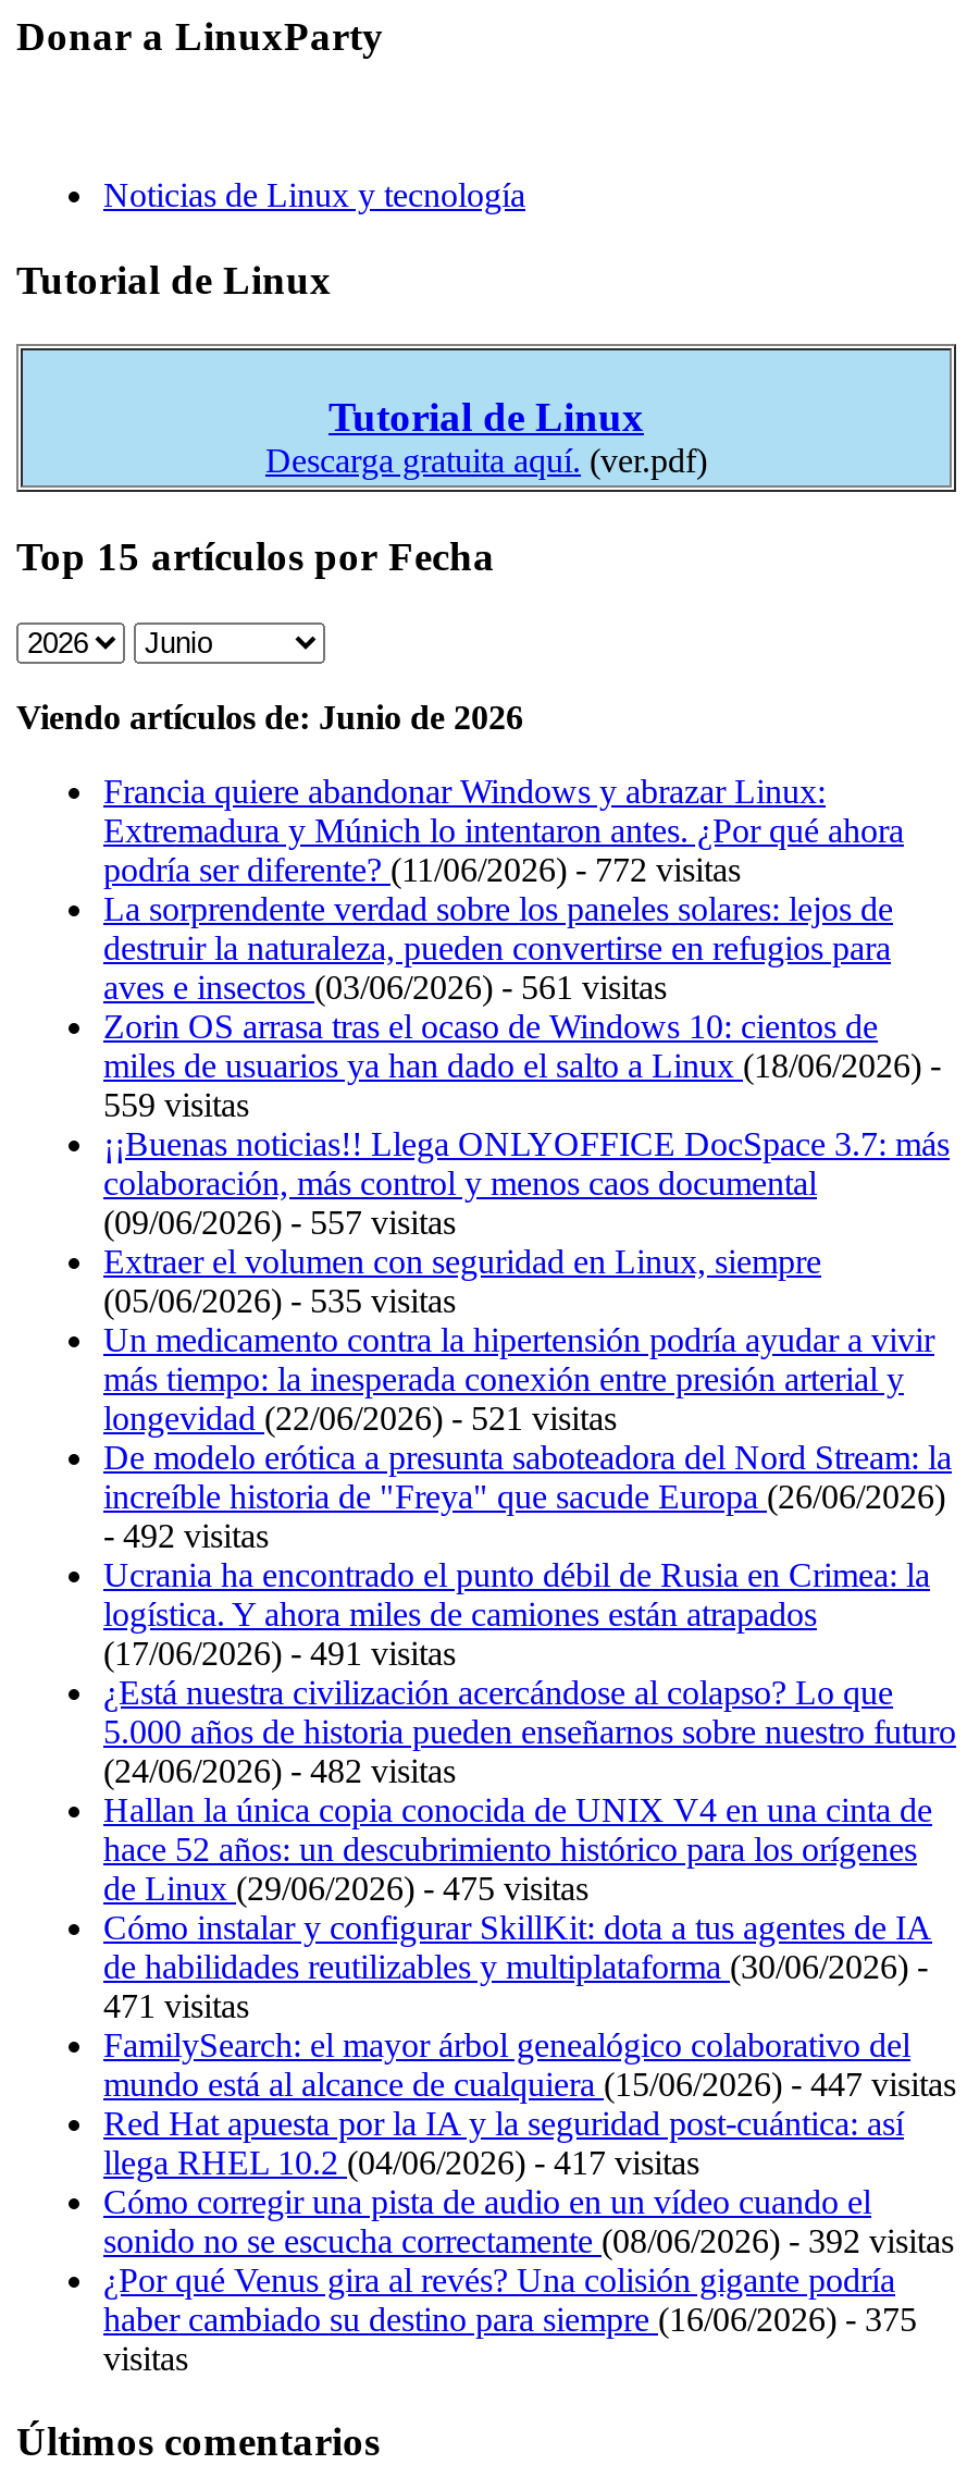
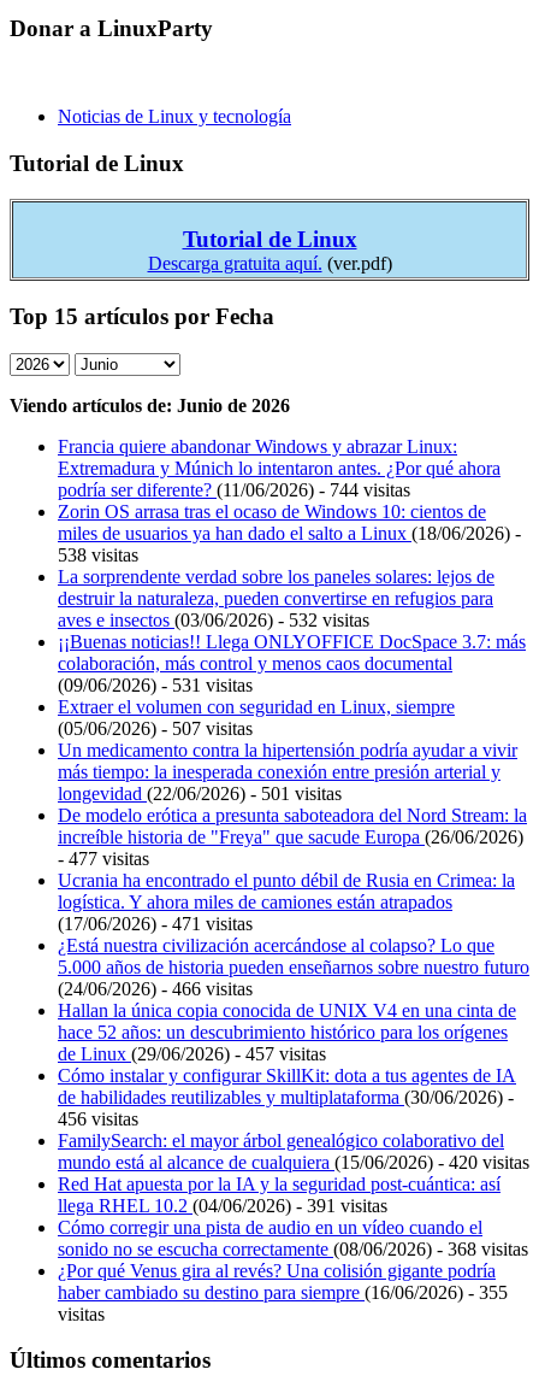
[103,850,741,1005] podría ser diferente? (11/06/2026) - 772 visitas | aves e insectos (03/06/2026) - 561 visitas -> [58,479,410,500] podría ser diferente? (11/06/2026) - 744 visitas
moved [103,890,893,966] -> [58,566,494,608]: La sorprendente verdad sobre los paneles solares: lejos de | destruir la naturaleza, pueden convertirse en refugios para
moved [103,1007,941,1083] -> [58,501,521,543]: Zorin OS arrasa tras el ocaso de Windows 10: cientos de | miles de usuarios ya han dado el salto a Linux (18/06/2026) -
[103,1085,249,1122] 559 visitas -> [58,544,369,630] 538 visitas | aves e insectos (03/06/2026) - 532 visitas
[103,1203,456,1240] (09/06/2026) - 557 visitas -> [58,674,253,695] (09/06/2026) - 531 visitas
[103,1281,456,1318] (05/06/2026) - 535 visitas -> [58,718,253,738] (05/06/2026) - 507 visitas
[103,1399,617,1436] longevidad (22/06/2026) - 521 visitas -> [58,783,342,803] longevidad (22/06/2026) - 501 visitas
[103,1516,269,1553] - 492 visitas -> [58,848,149,868] - 477 visitas
[103,1634,456,1671] (17/06/2026) - 491 visitas -> [58,913,253,934] (17/06/2026) - 471 visitas
[103,1752,456,1789] (24/06/2026) - 482 visitas -> [58,978,253,999] (24/06/2026) - 466 visitas
[103,1869,588,1906] de Linux (29/06/2026) - 475 visitas -> [58,1043,326,1064] de Linux (29/06/2026) - 457 visitas
[103,1987,249,2024] 471 visitas -> [58,1108,138,1129] 456 visitas
[103,2065,956,2102] mundo está al alcance de cualquiera (15/06/2026) - 447 visitas -> [58,1152,529,1172] mundo está al alcance de cualquiera (15/06/2026) - 420 visitas
[103,2143,699,2180] llega RHEL 10.2(04/06/2026) - 417 visitas -> [58,1195,387,1216] llega RHEL 10.2(04/06/2026) - 391 visitas
[103,2222,954,2259] sonido no se escucha correctamente (08/06/2026) - 392 visitas -> [58,1238,528,1259] sonido no se escucha correctamente (08/06/2026) - 368 visitas
[103,2300,917,2337] haber cambiado su destino para siempre (16/06/2026) - 375 -> [58,1282,508,1302] haber cambiado su destino para siempre (16/06/2026) - 355

